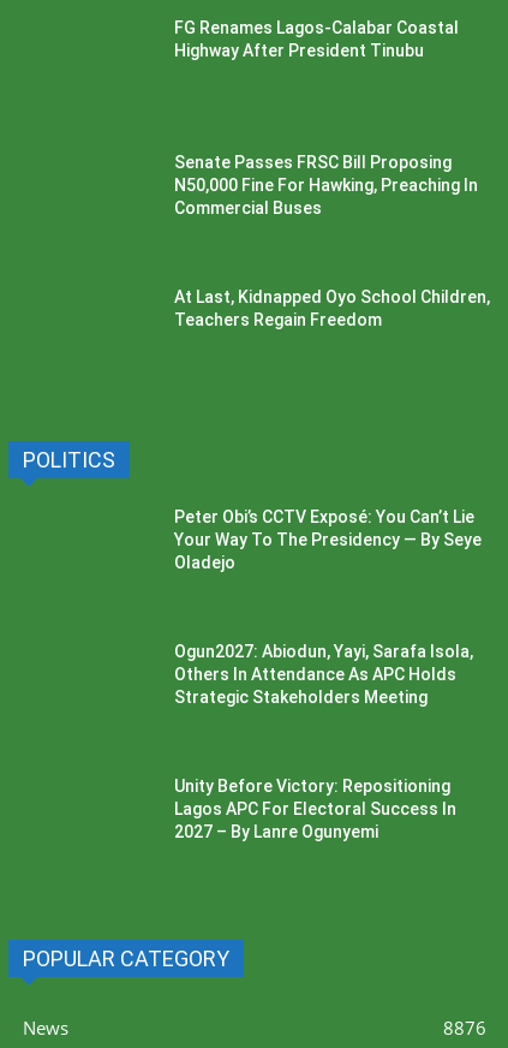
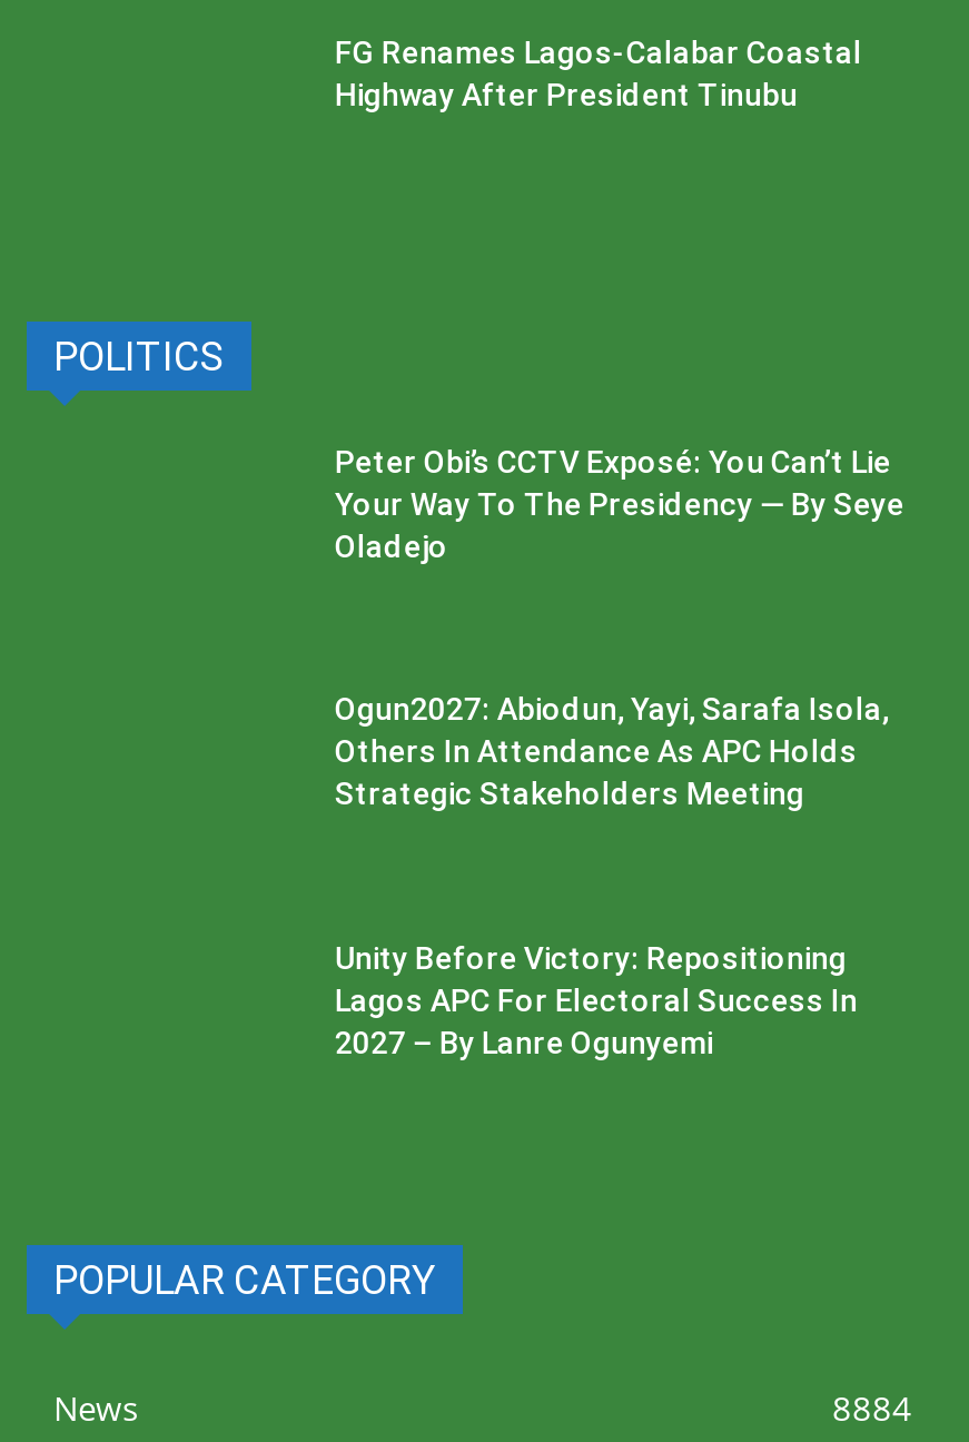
[175,153,478,217] Senate Passes FRSC Bill Proposing | N50,000 Fine For Hawking, Preaching In | Commercial Buses -> none
[175,287,490,329] At Last, Kidnapped Oyo School Children, | Teachers Regain Freedom -> none
[443,1016,486,1040] 8876 -> [832,1385,912,1430] 8884

